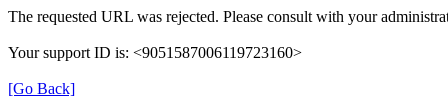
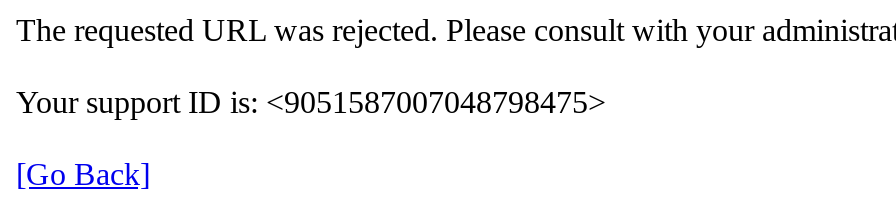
[8,44,302,61] Your support ID is: <9051587006119723160> -> [16,85,606,119] Your support ID is: <9051587007048798475>

